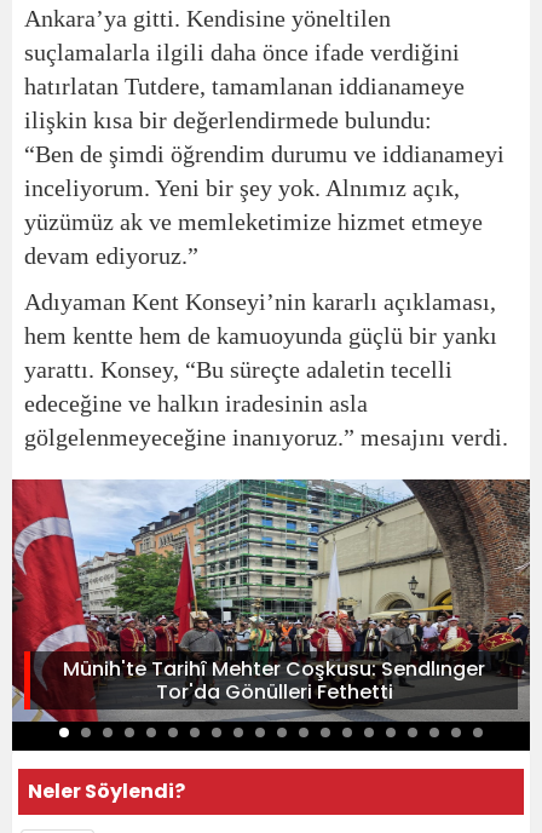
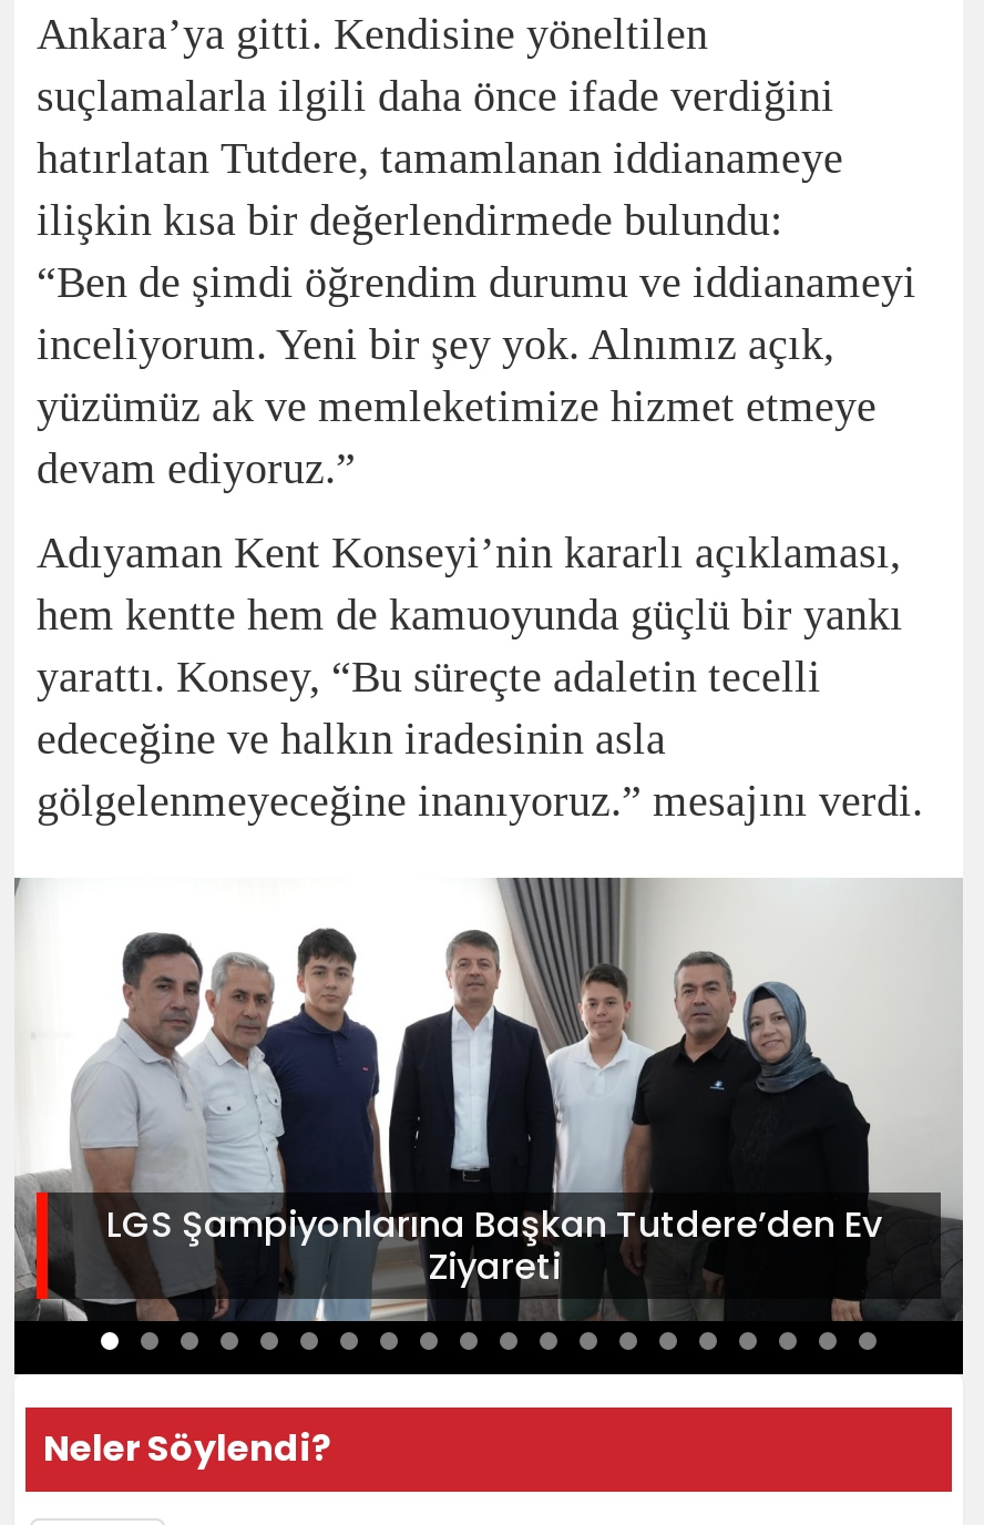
[11,478,531,723] [image] | Münih'te Tarihî Mehter Coşkusu: Sendlınger | Tor'da Gönülleri Fethetti -> [14,876,963,1321] [image] | LGS Şampiyonlarına Başkan Tutdere’den Ev | Ziyareti

